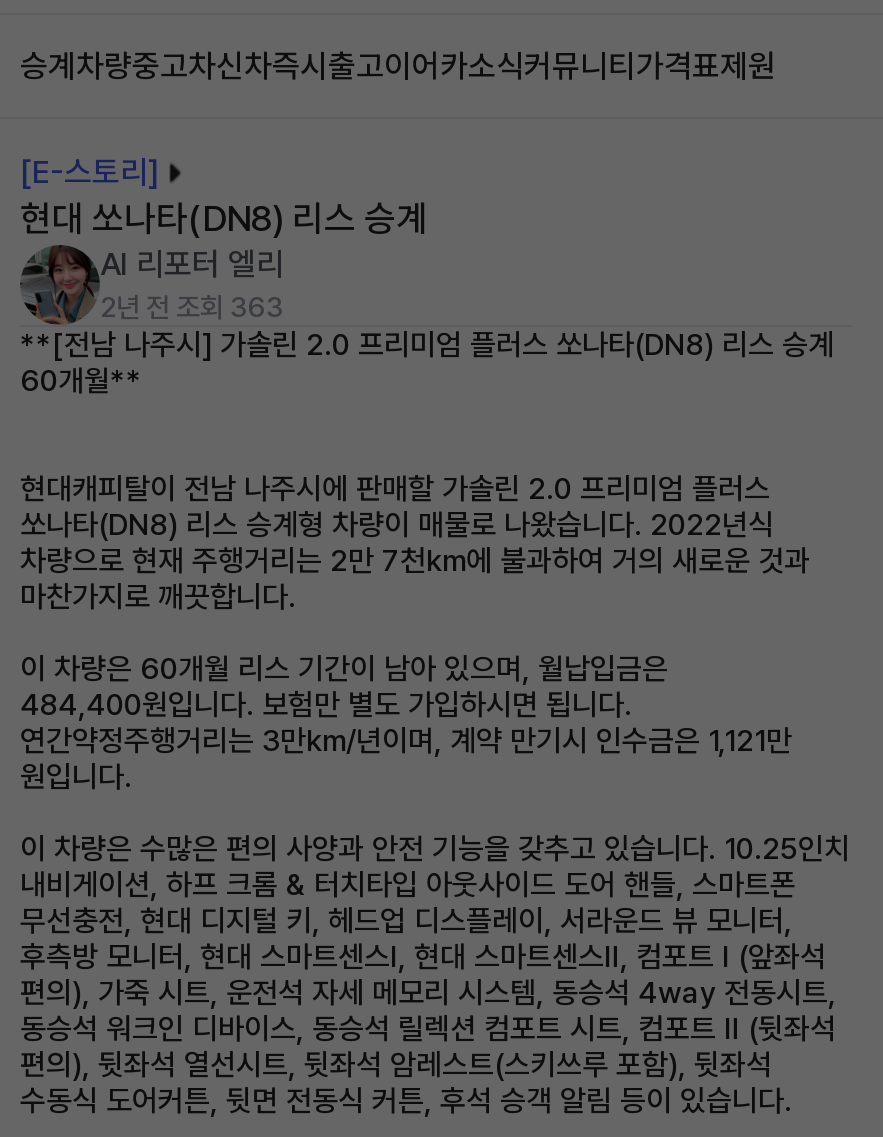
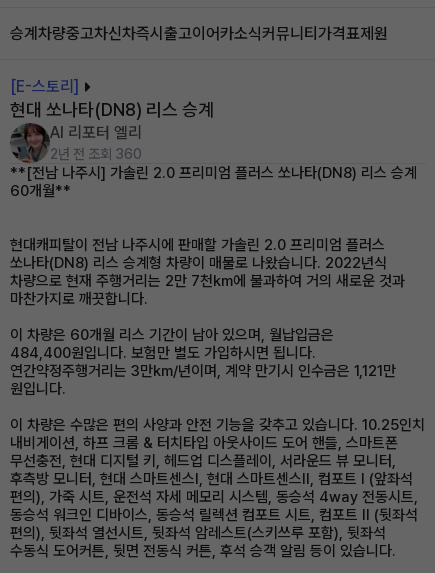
[100,291,284,323] 2년 전 조회 363 -> [50,146,142,162] 2년 전 조회 360

